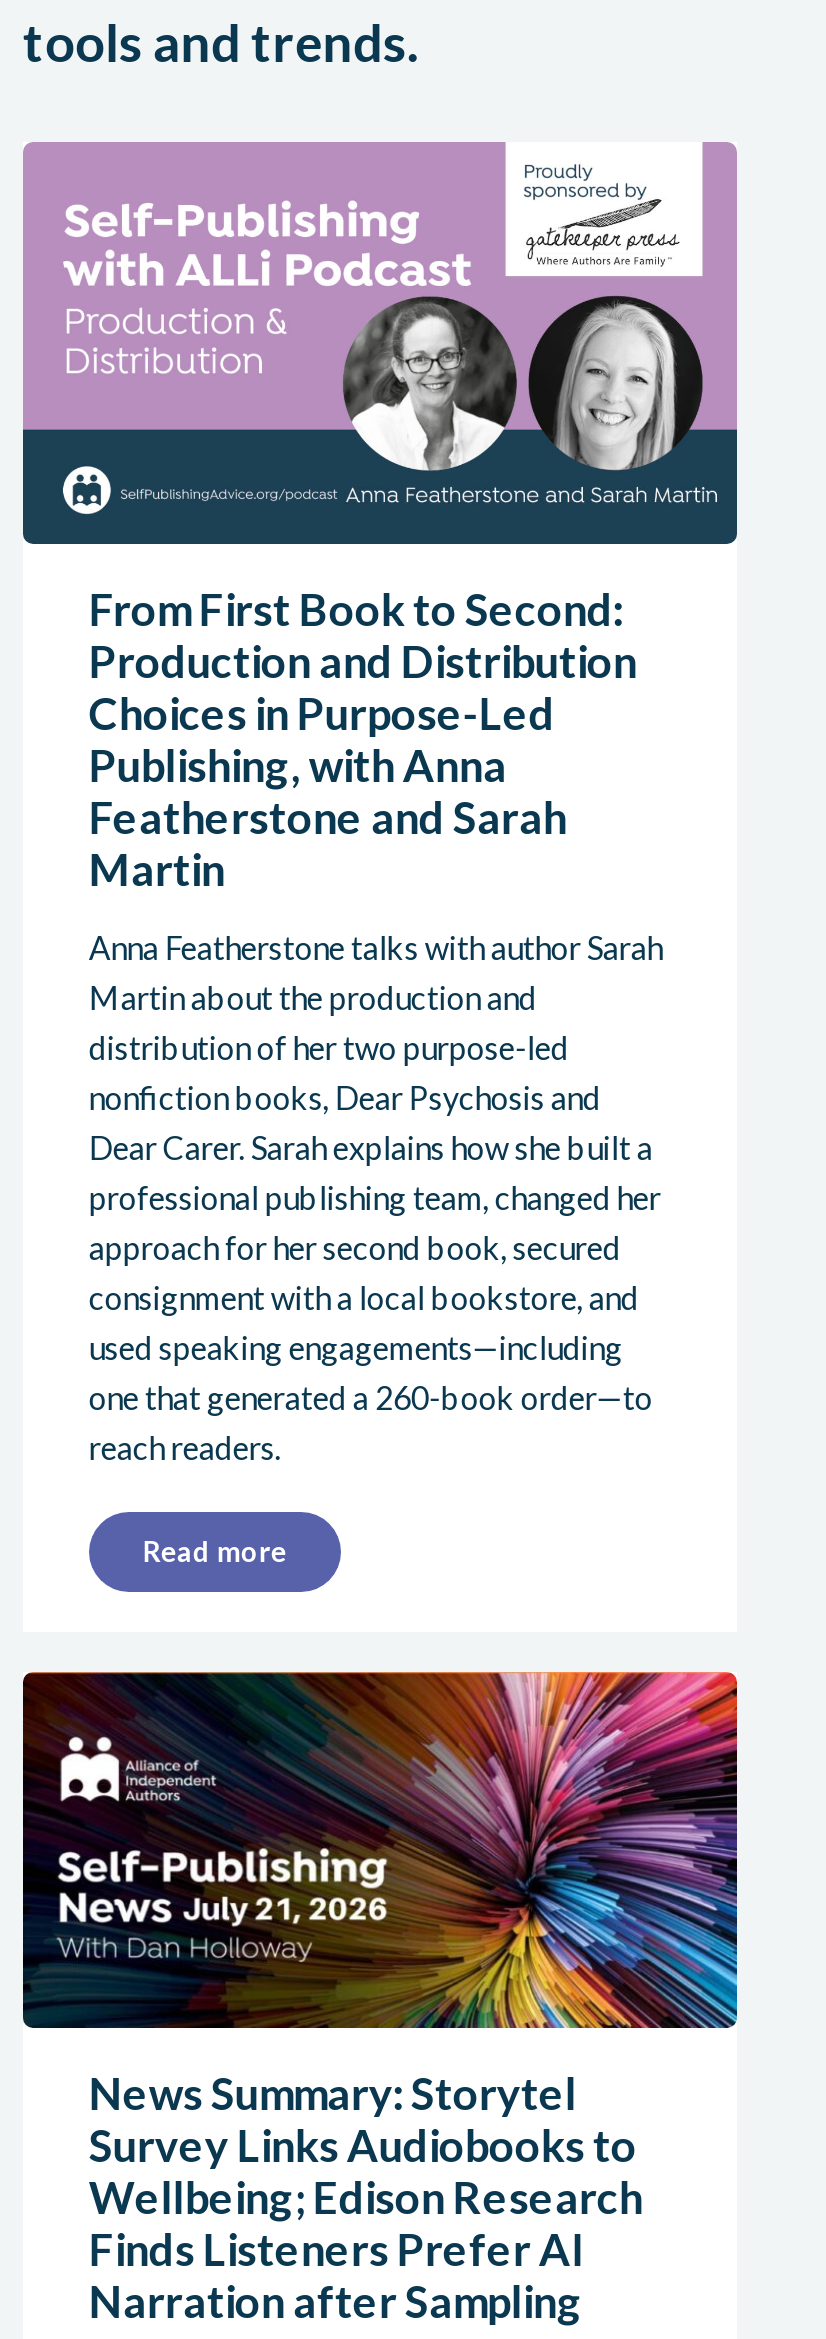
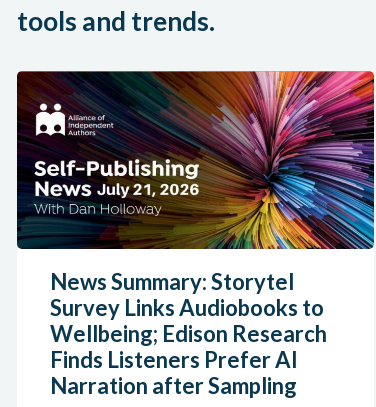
[21,142,739,1567] [image] | From First Book to Second: | Production and Distribution | Choices in Purpose-Led | Publishing, with Anna | Featherstone and Sarah | Martin | Anna Featherstone talks with author Sarah | Martin about the production and | distribution of her two purpose-led | nonfiction books, Dear Psychosis and | Dear Carer. Sarah explains how she built a | professional publishing team, changed her | approach for her second book, secured | consignment with a local bookstore, and | used speaking engagements—including | one that generated a 260-book order—to | reach readers. | Read more -> none

